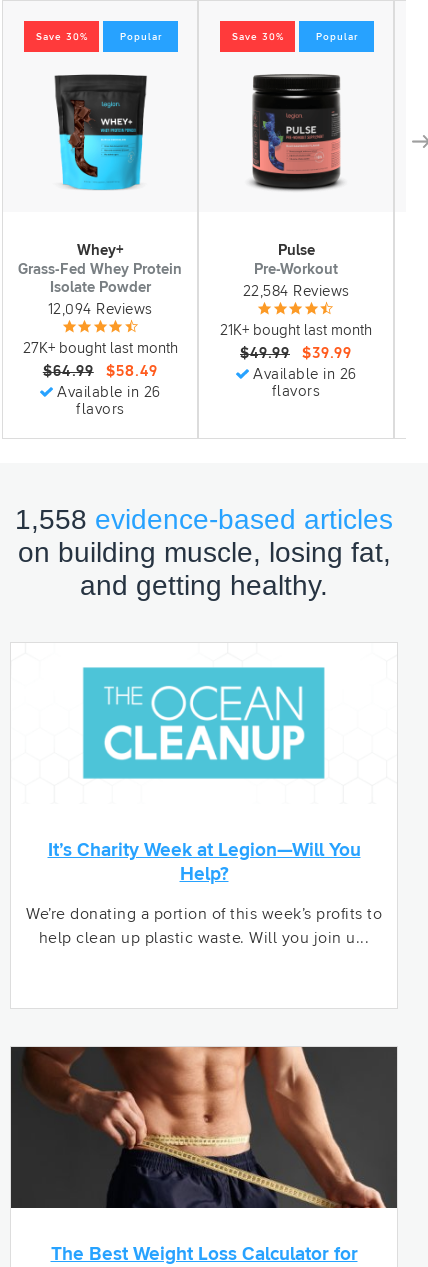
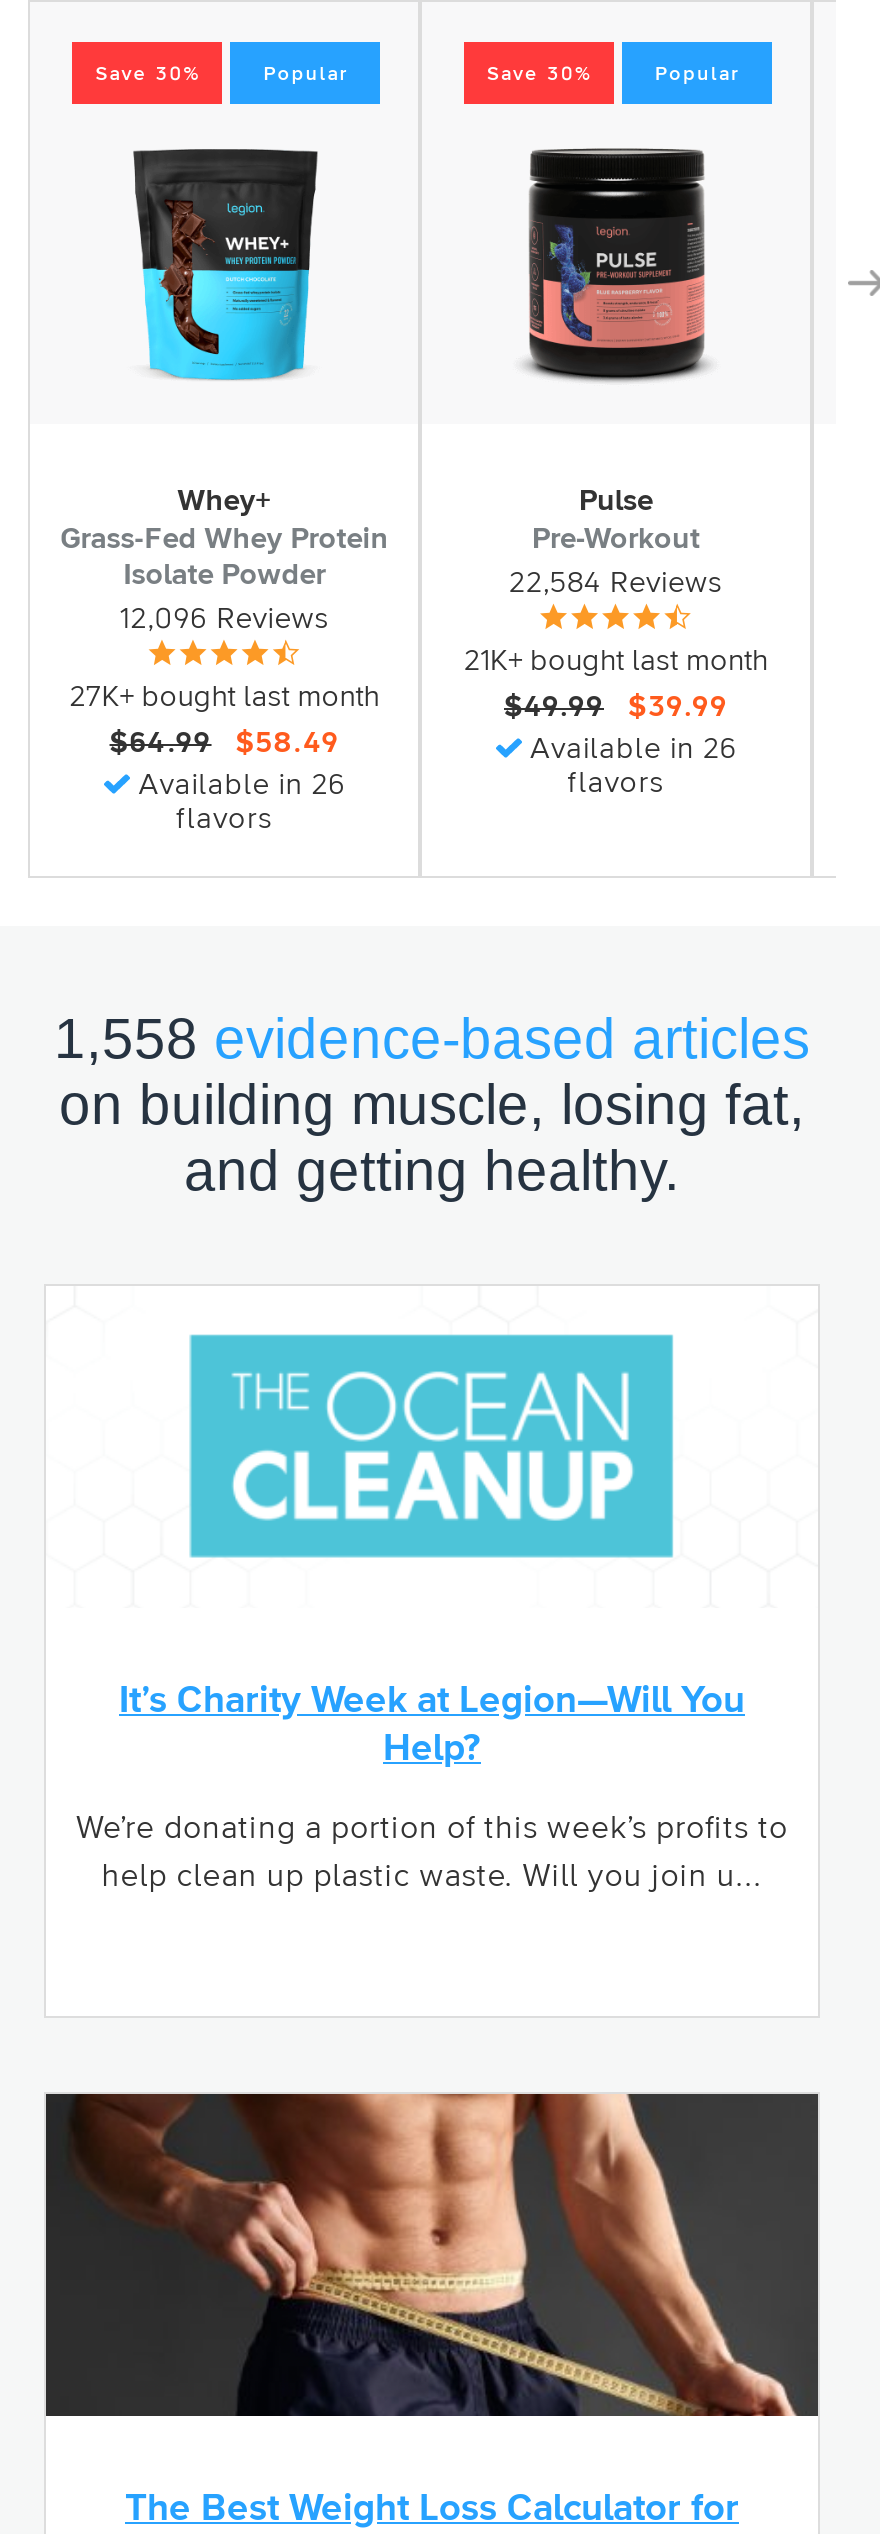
[48,302,153,317] 12,094 Reviews -> [120,604,330,634] 12,096 Reviews

